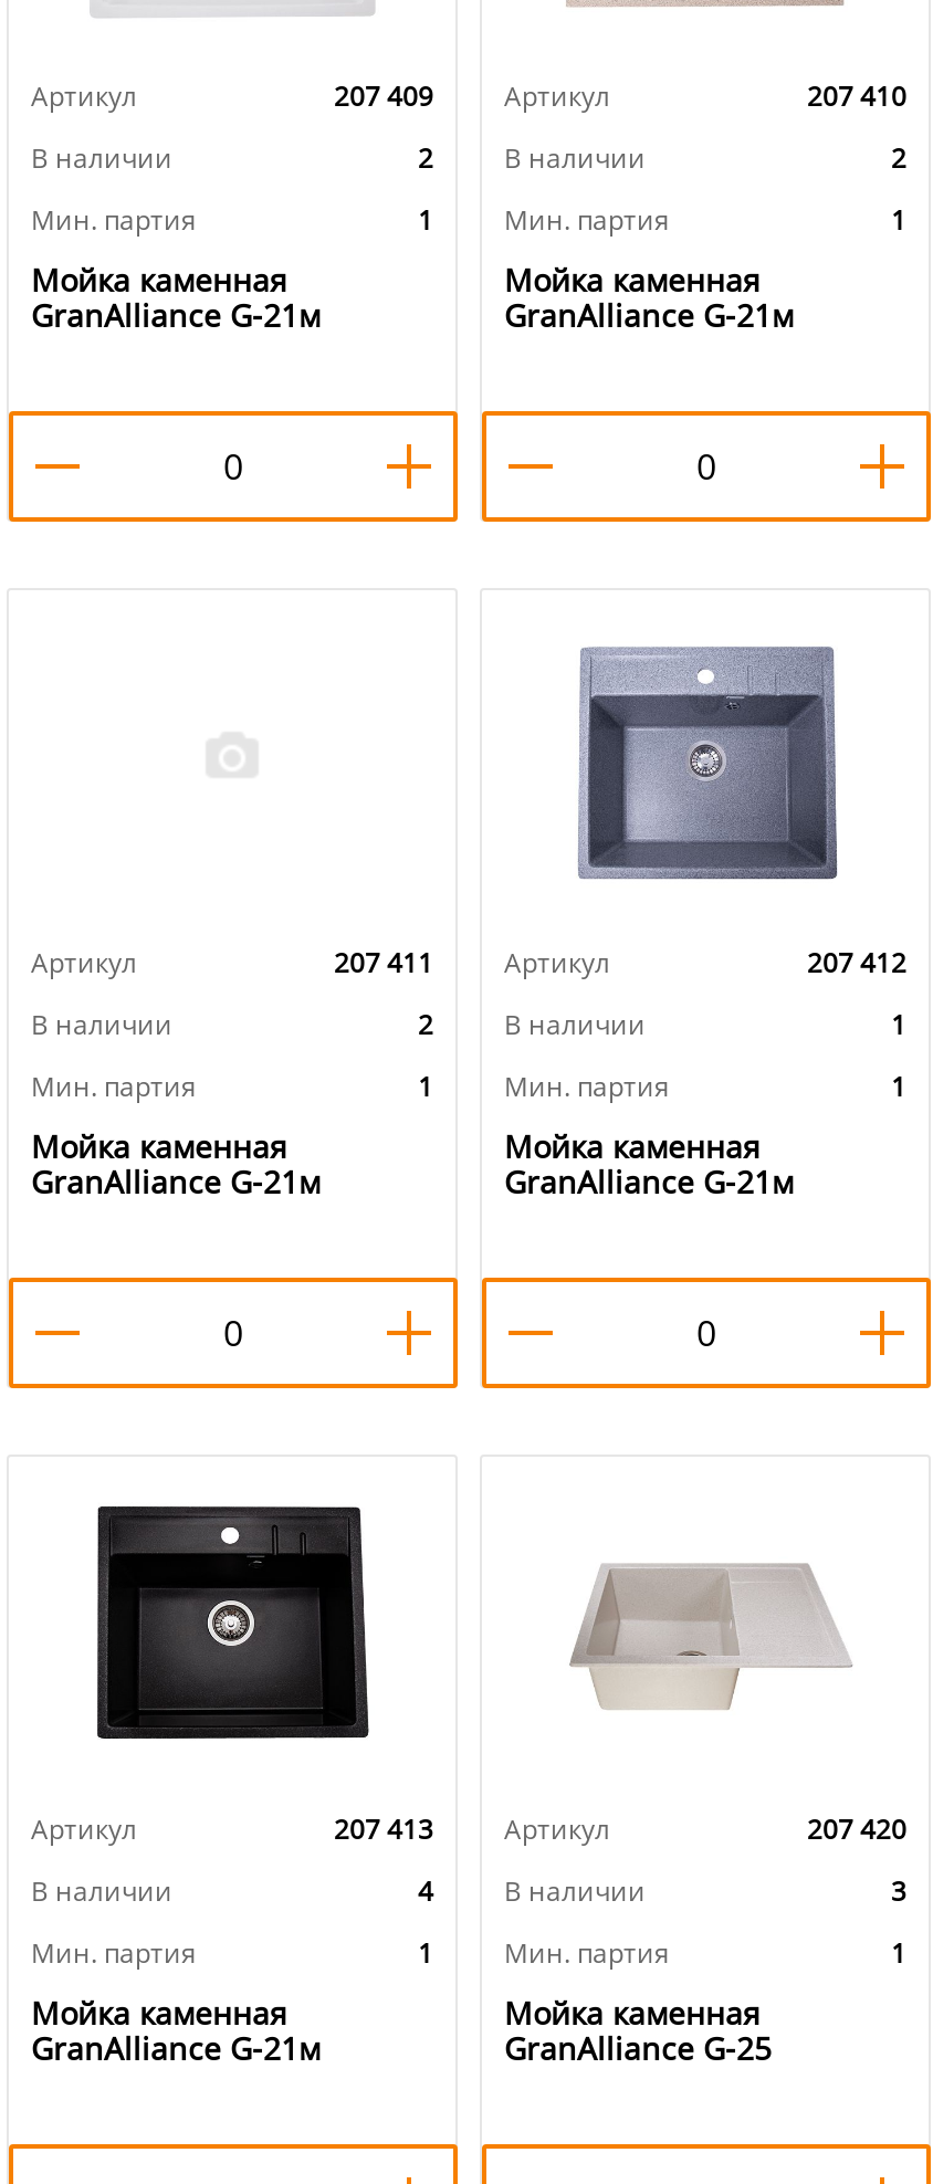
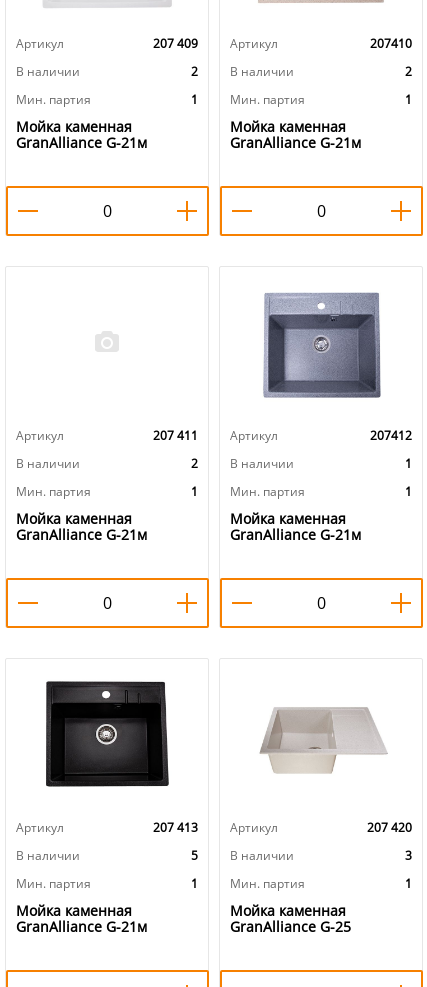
[807,77,906,115] 207 410 -> [370,35,412,52] 207410
[807,944,906,981] 207 412 -> [370,427,412,444] 207412
[418,1872,646,1910] 4 В наличии -> [191,847,294,864] 5 В наличии

